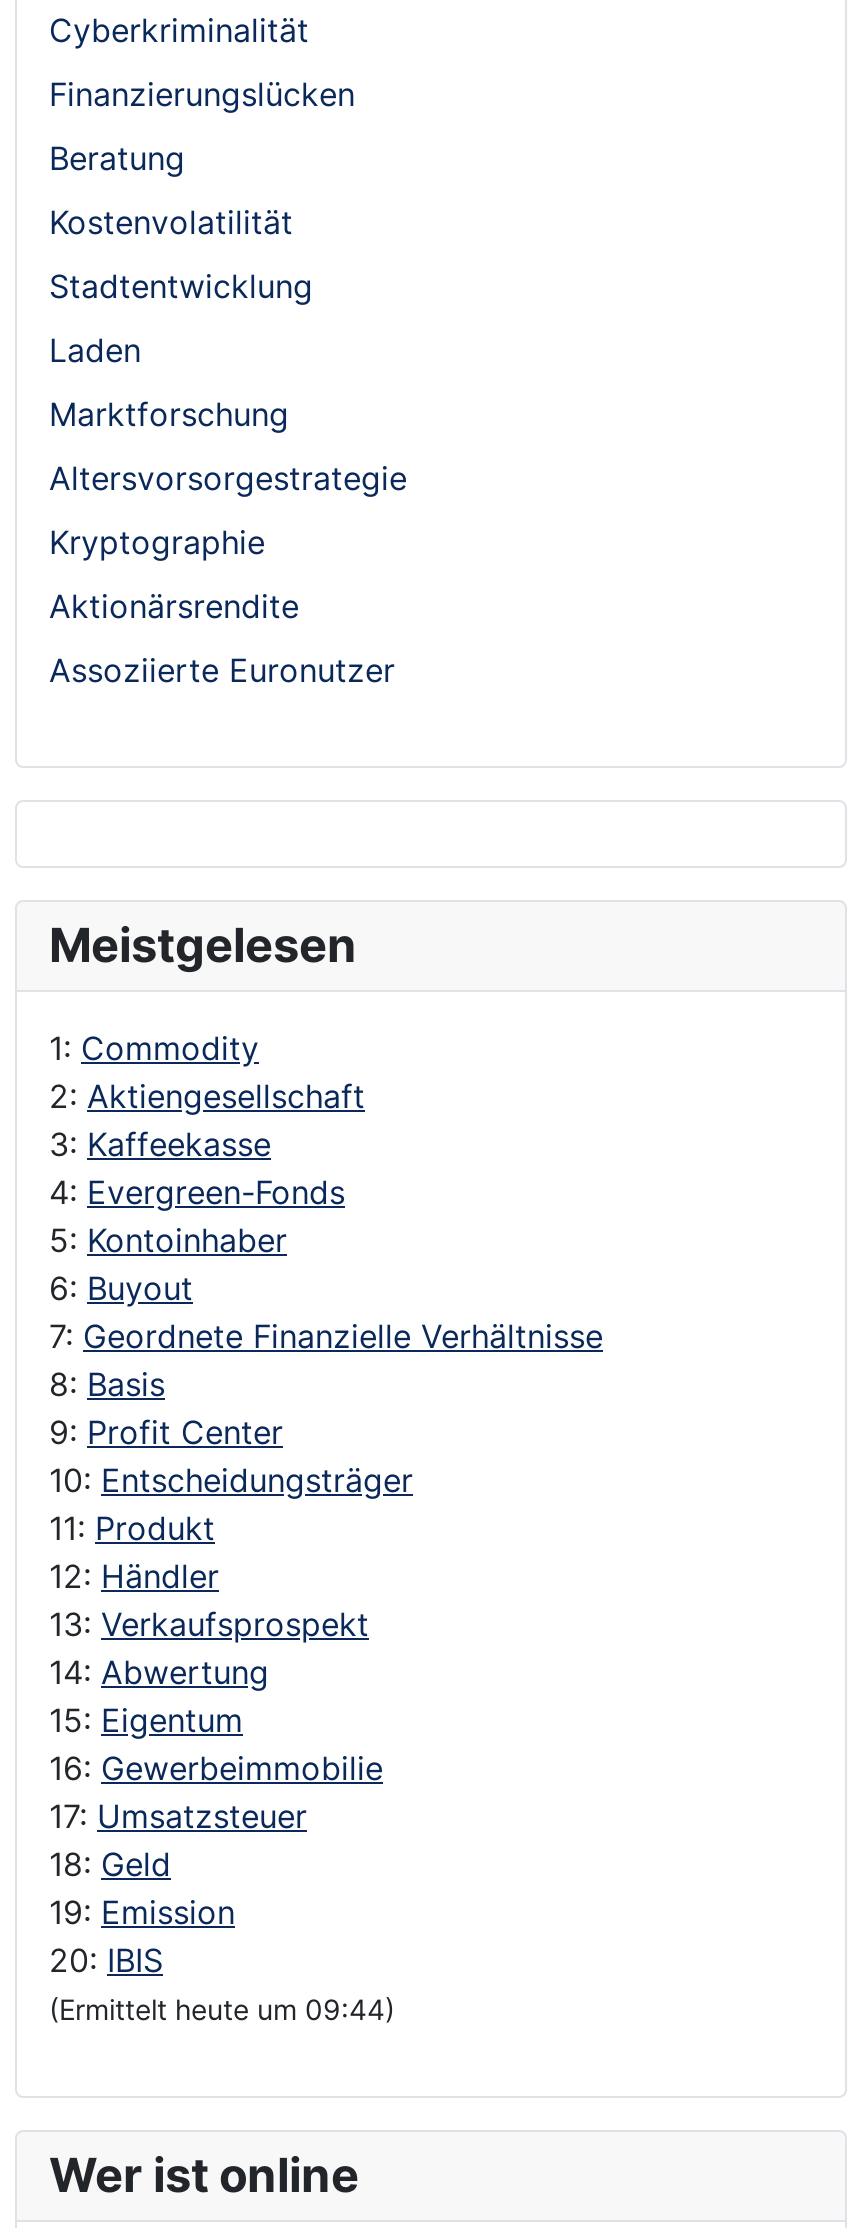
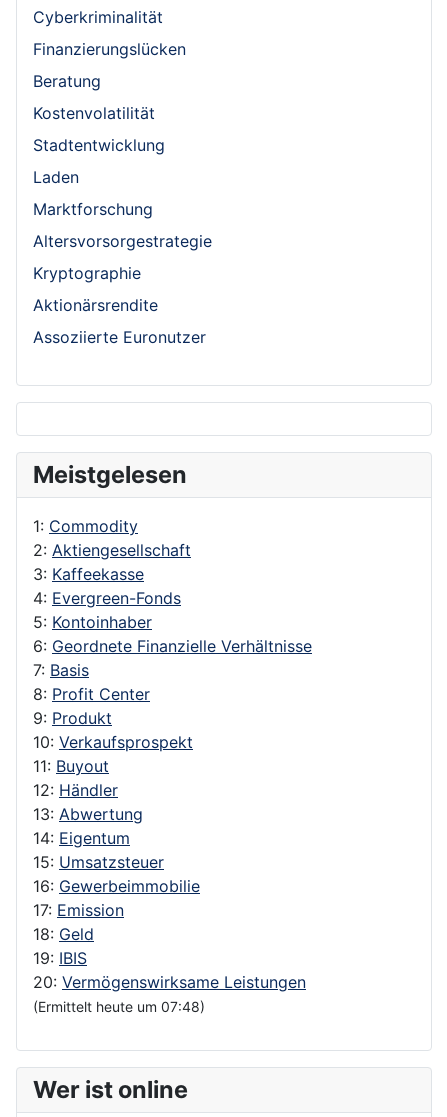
[49,1267,603,1547] 6: Buyout | 7: Geordnete Finanzielle Verhältnisse | 8: Basis | 9: Profit Center | 10: Entscheidungsträger | 11: Produkt -> [33,635,312,775] 6: Geordnete Finanzielle Verhältnisse | 7: Basis | 8: Profit Center | 9: Produkt | 10: Verkaufsprospekt | 11: Buyout
[49,1603,369,1739] 13: Verkaufsprospekt | 14: Abwertung | 15: Eigentum -> [33,803,164,871] 13: Abwertung | 14: Eigentum | 15: Umsatzsteuer
[49,1795,307,1835] 17: Umsatzsteuer -> [33,899,124,919] 17: Emission
[49,1891,395,2025] 19: Emission | 20: IBIS | (Ermittelt heute um 09:44) -> [33,947,306,1014] 19: IBIS | 20: Vermögenswirksame Leistungen | (Ermittelt heute um 07:48)

